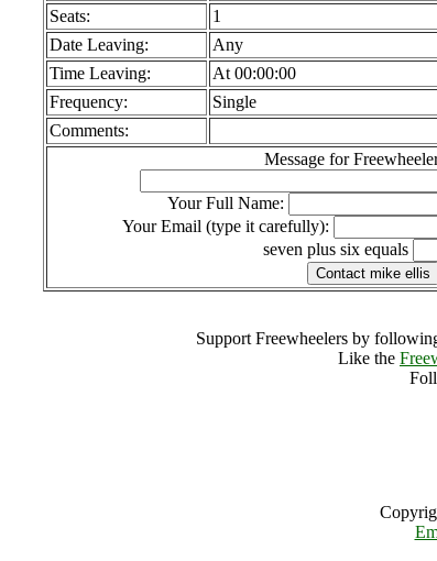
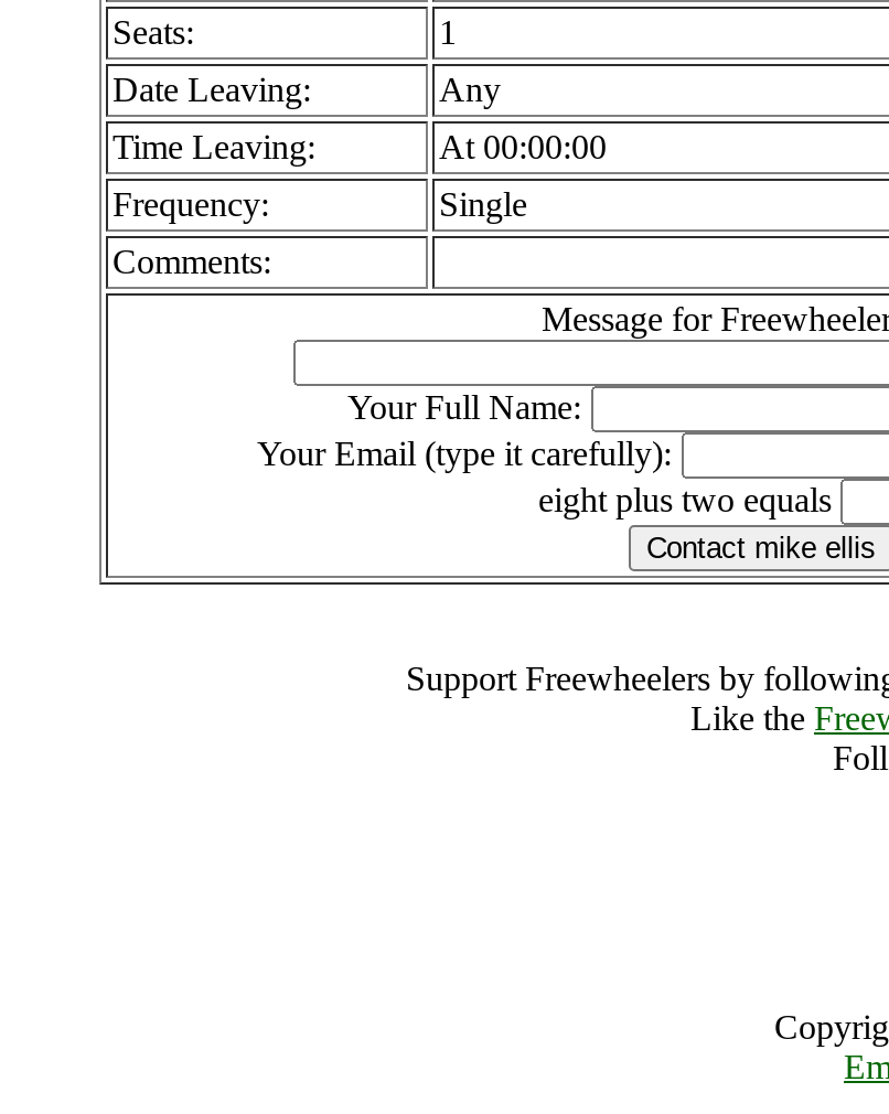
[263,240,412,258] seven plus six equals -> [538,481,840,518] eight plus two equals

